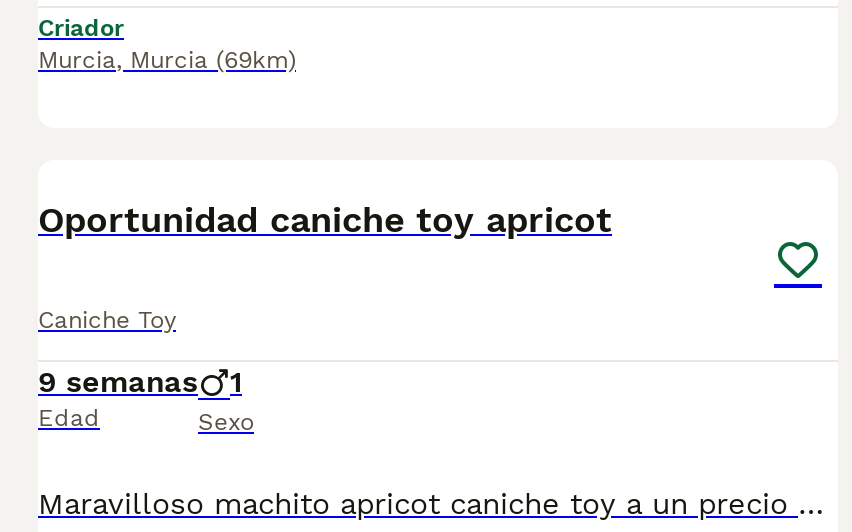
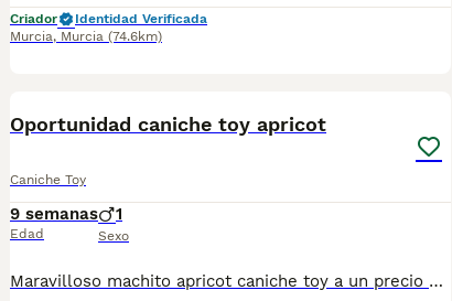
[38,46,296,74] Murcia, Murcia (69km) -> [10,11,207,44] Identidad Verificada | Murcia,Murcia (74.6km)

